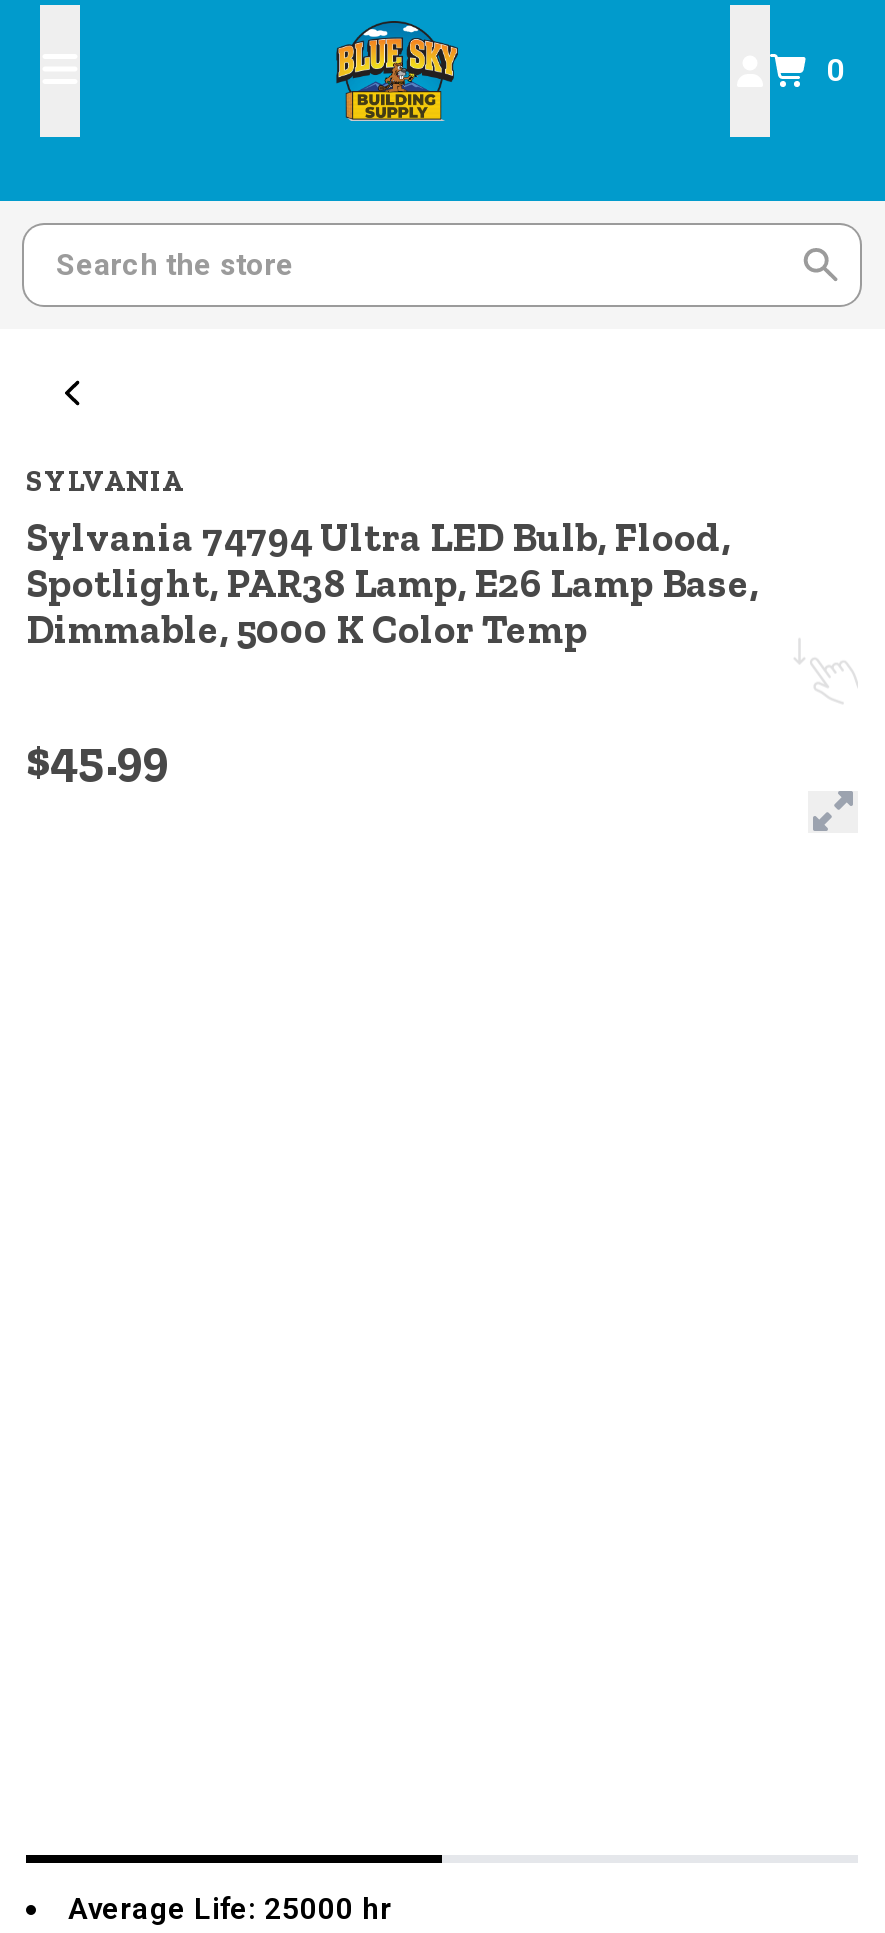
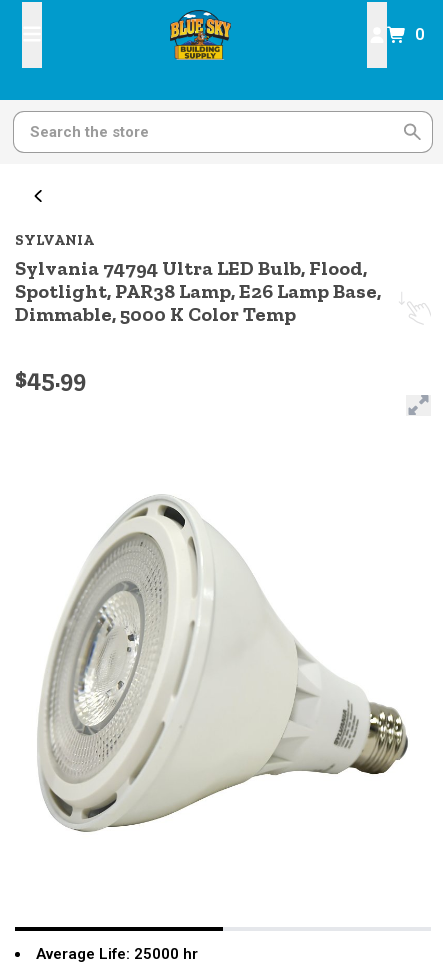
none -> [37,495,409,833] [image]

